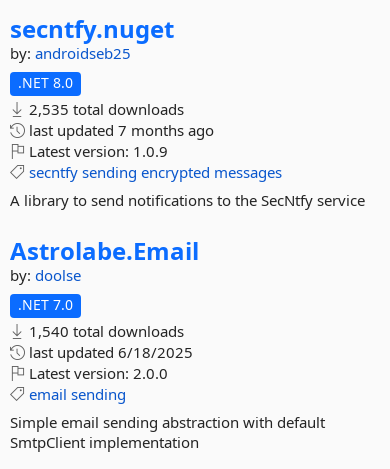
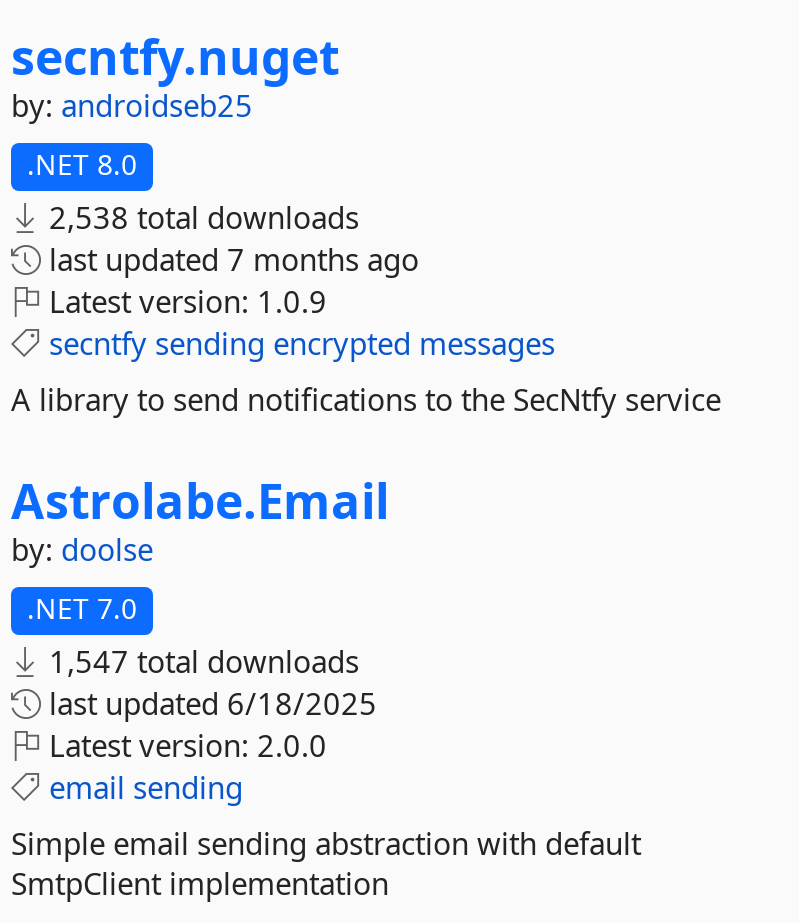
[25,99,184,119] 2,535 total downloads -> [41,197,359,237] 2,538 total downloads
[25,321,184,341] 1,540 total downloads -> [41,641,359,681] 1,547 total downloads

